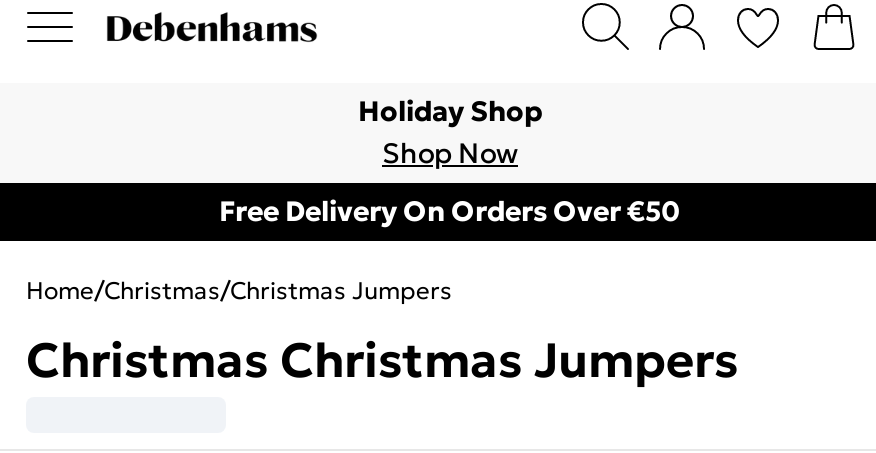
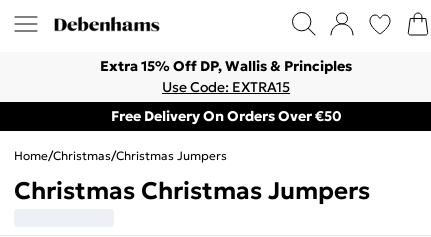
[358,93,542,171] Holiday Shop | Shop Now -> [100,57,352,96] Extra 15% Off DP, Wallis & Principles | Use Code: EXTRA15

